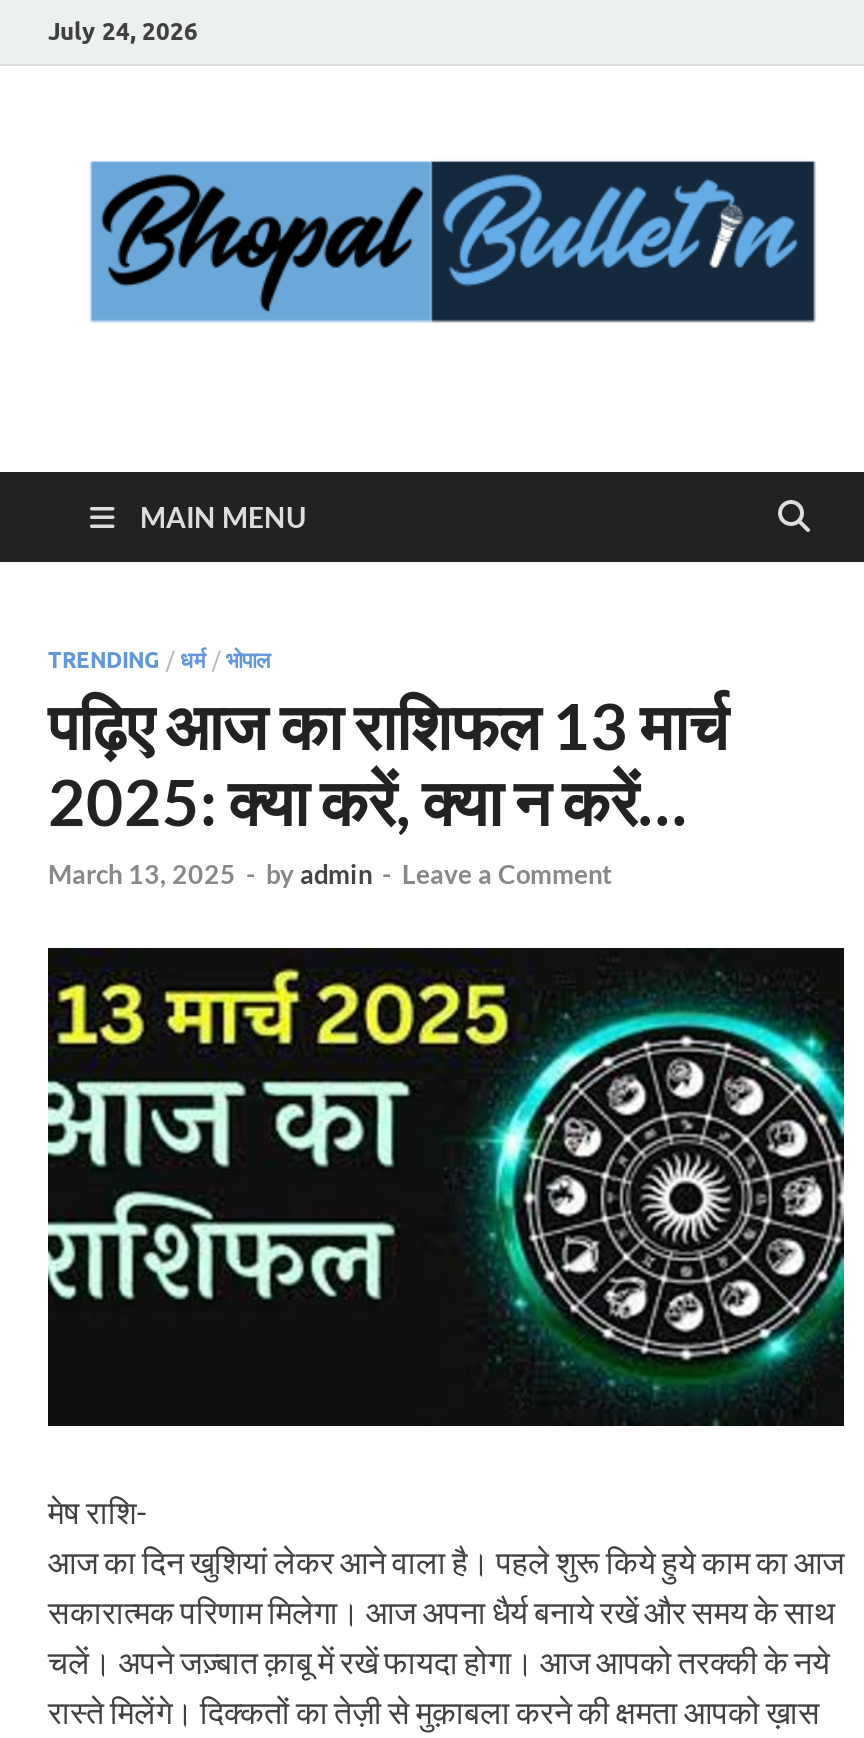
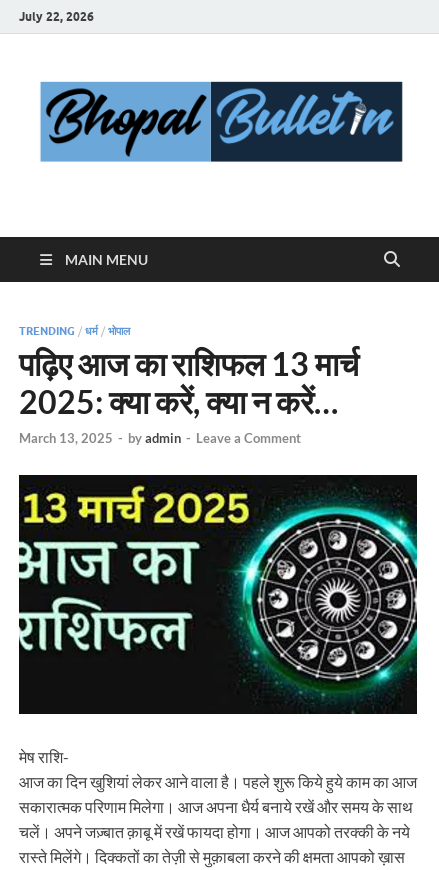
[48,15,198,45] July 24, 2026 -> [19,8,94,23] July 22, 2026

